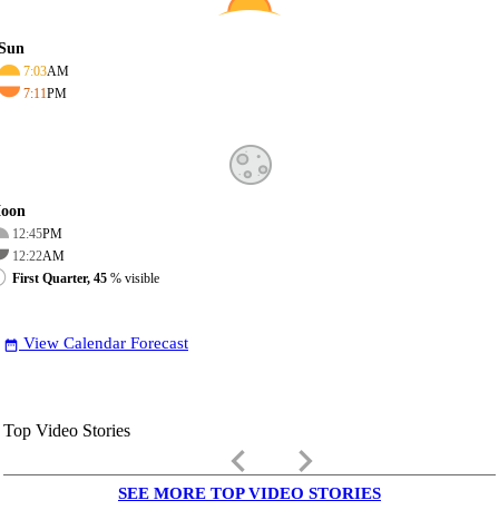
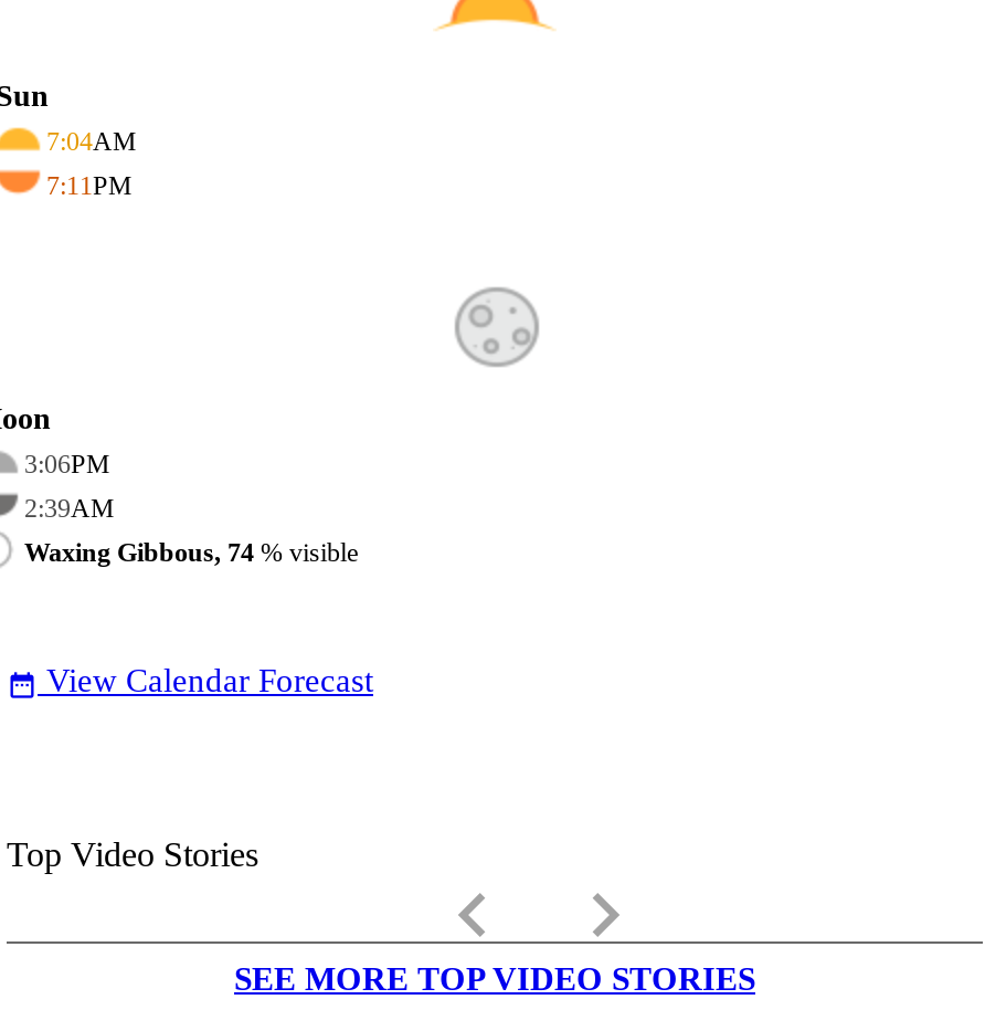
[23,63,69,79] 7:03AM -> [46,126,137,157] 7:04AM
[12,226,62,242] 12:45PM -> [24,448,110,479] 3:06PM
[12,248,65,264] 12:22AM -> [24,493,115,524] 2:39AM
[12,270,159,286] First Quarter, 45% visible -> [24,537,358,568] Waxing Gibbous, 74% visible

